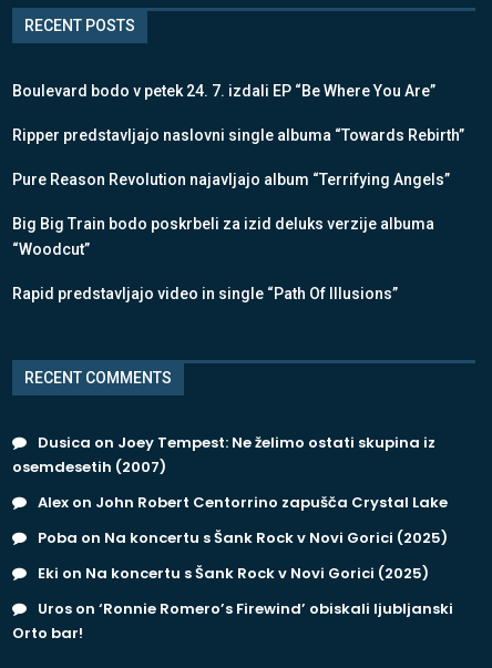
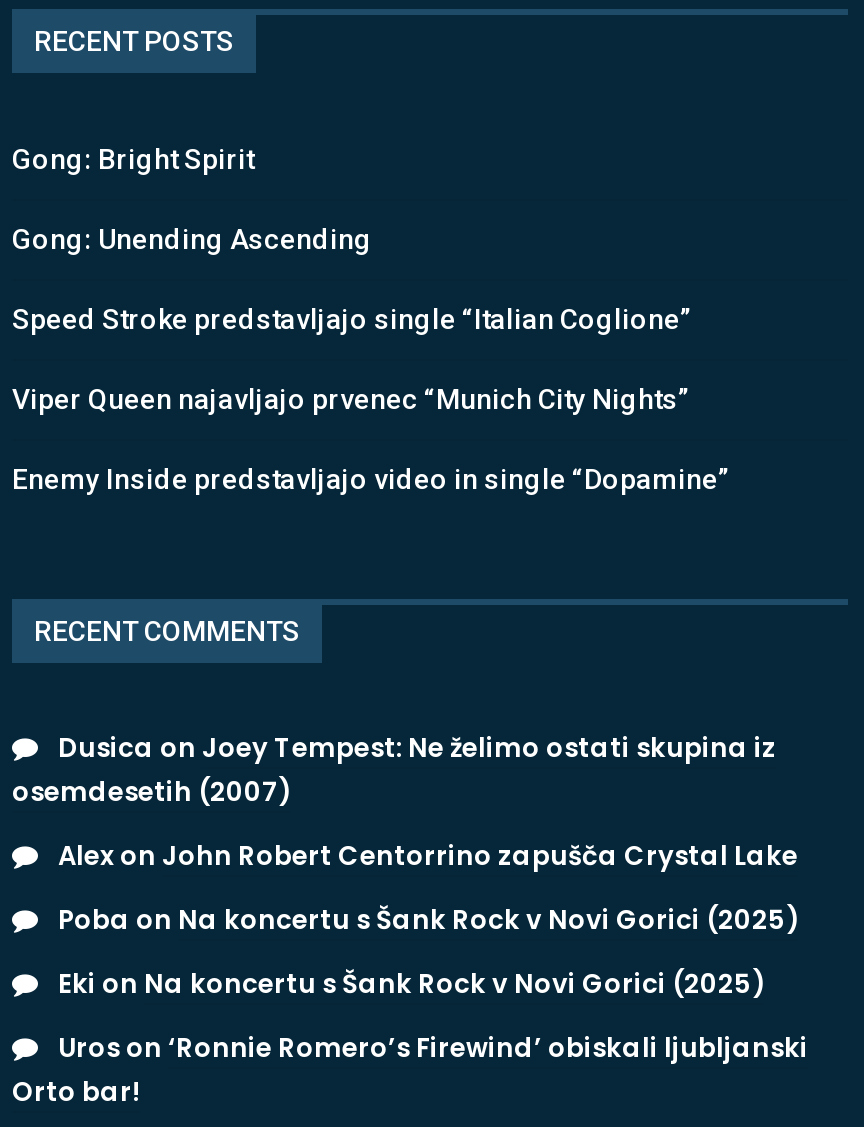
[12,82,435,100] Boulevard bodo v petek 24. 7. izdali EP “Be Where You Are” -> [12,143,254,175] Gong: Bright Spirit
[12,126,464,144] Ripper predstavljajo naslovni single albuma “Towards Rebirth” -> [12,223,372,255] Gong: Unending Ascending
[12,171,450,188] Pure Reason Revolution najavljajo album “Terrifying Angels” -> [12,303,690,335] Speed Stroke predstavljajo single “Italian Coglione”
[12,215,434,258] Big Big Train bodo poskrbeli za izid deluks verzije albuma | “Woodcut” -> [12,383,688,415] Viper Queen najavljajo prvenec “Munich City Nights”
[12,285,398,302] Rapid predstavljajo video in single “Path Of Illusions” -> [12,463,728,495] Enemy Inside predstavljajo video in single “Dopamine”

